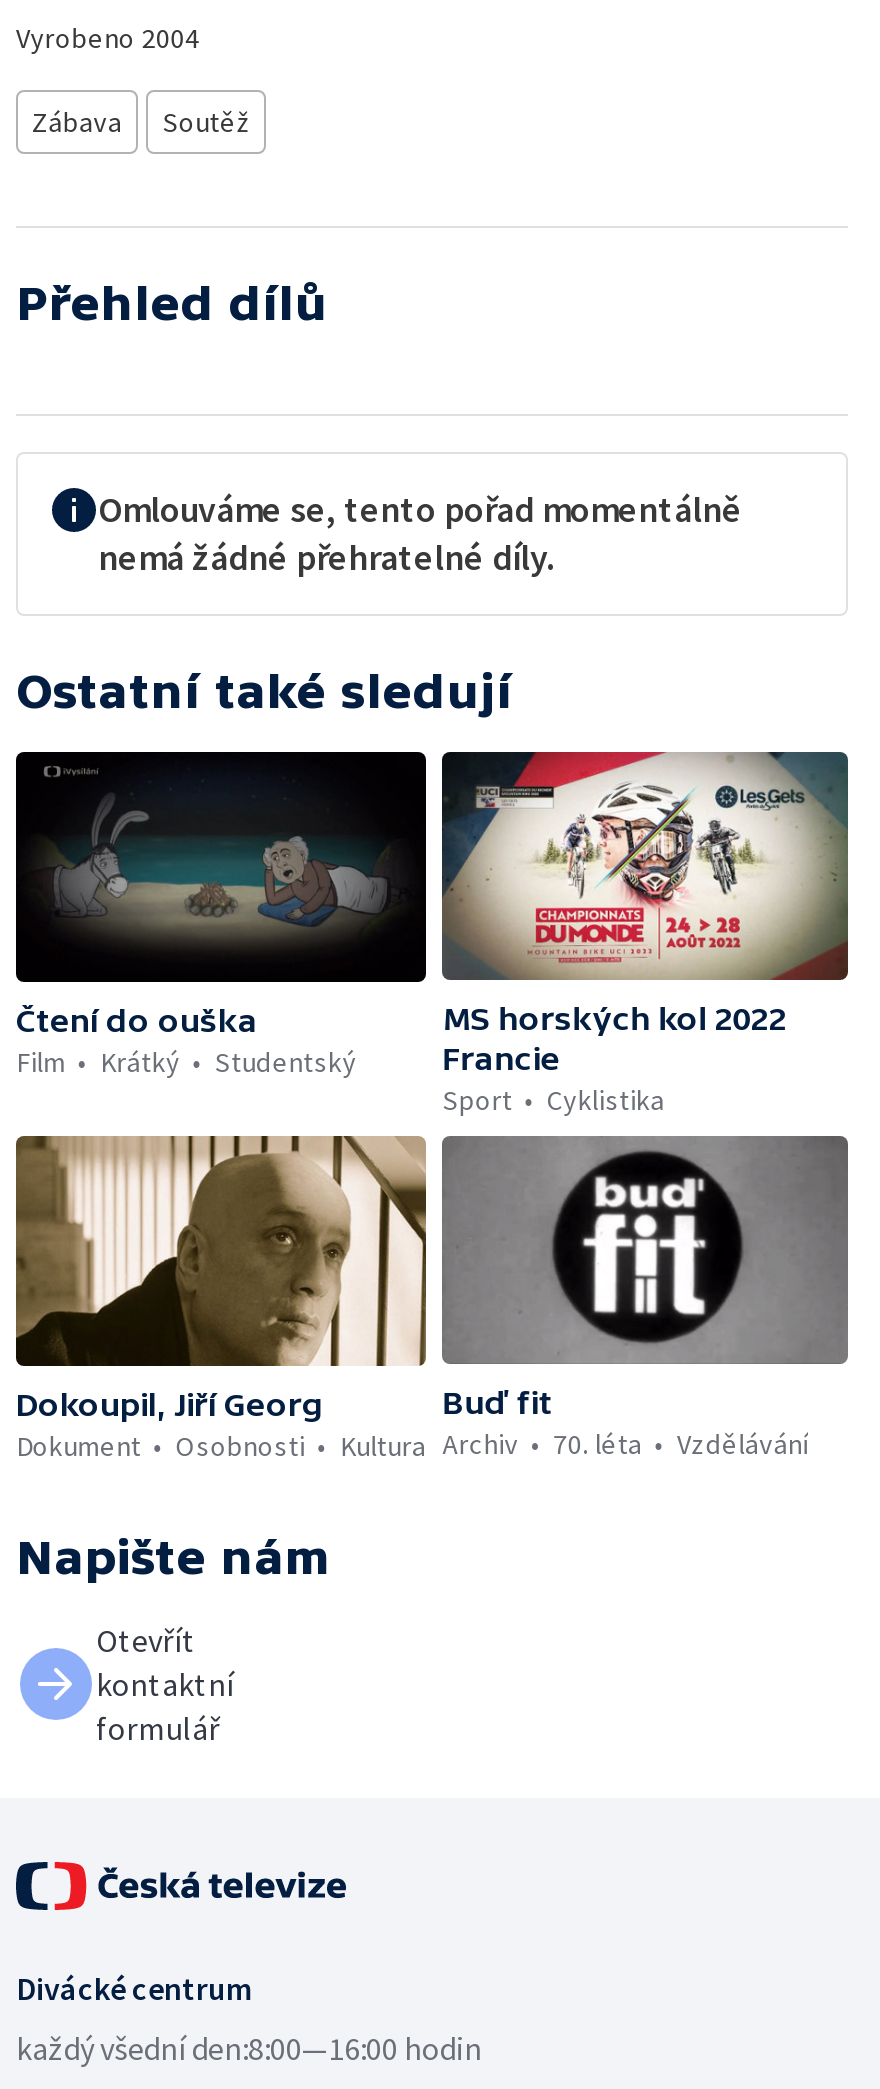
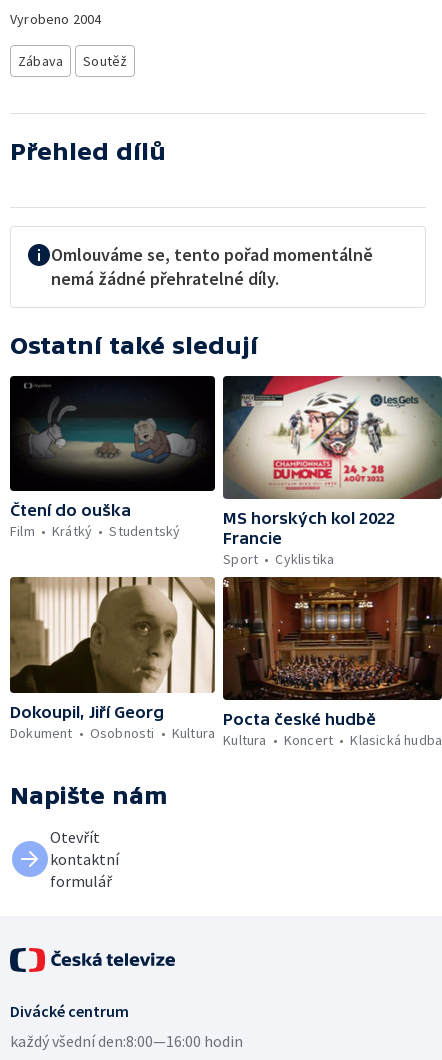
[482,752,874,980] [image] -> [223,375,439,500] [image]
[442,1136,874,1462] [image] | Buď fit | Archiv | 70. léta | Vzdělávání -> [222,576,442,749] [image] | Pocta české hudbě | Kultura | Koncert | Klasická hudba

